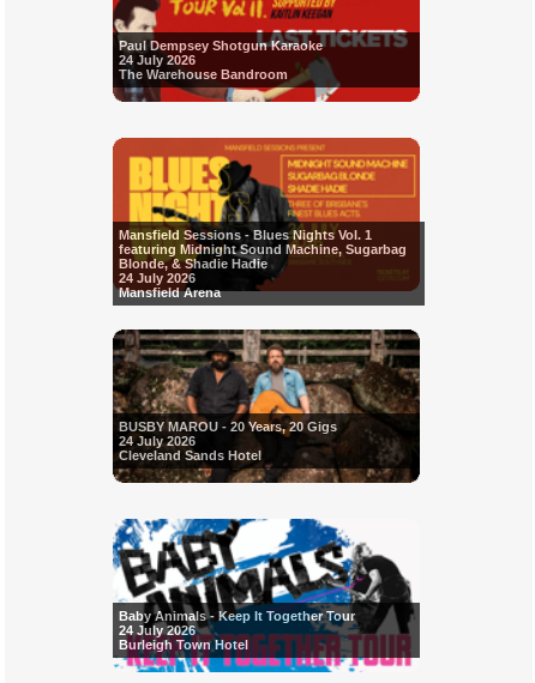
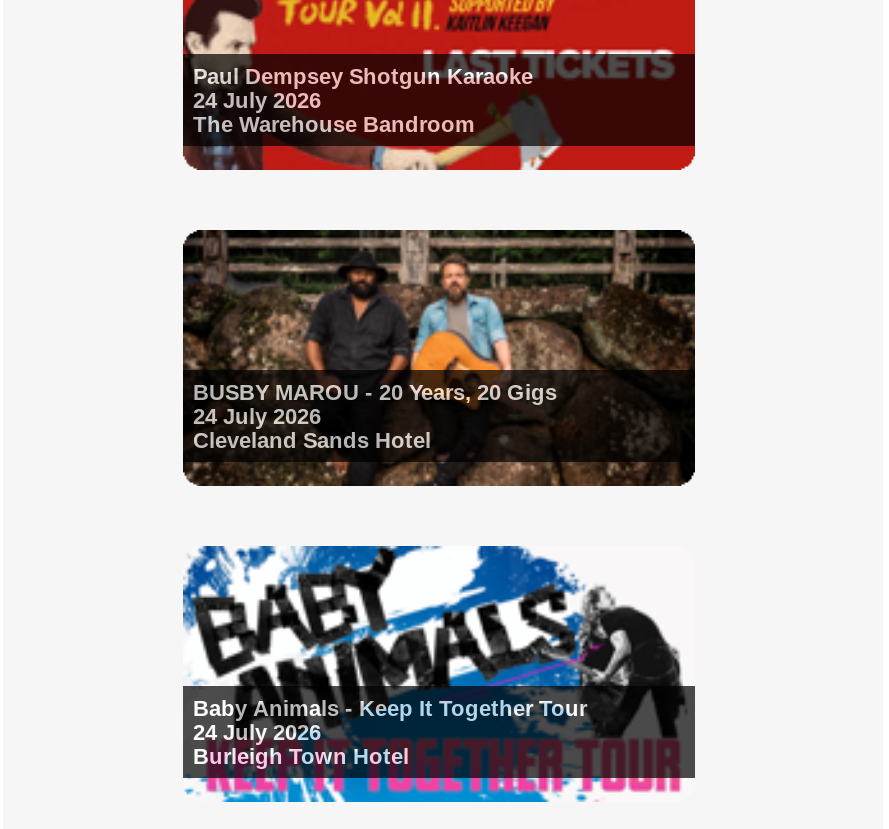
[112,137,426,307] [image] | Mansfield Sessions - Blues Nights Vol. 1 | featuring Midnight Sound Machine, Sugarbag | Blonde, & Shadie Hadie | 24 July 2026 | Mansfield Arena -> none

